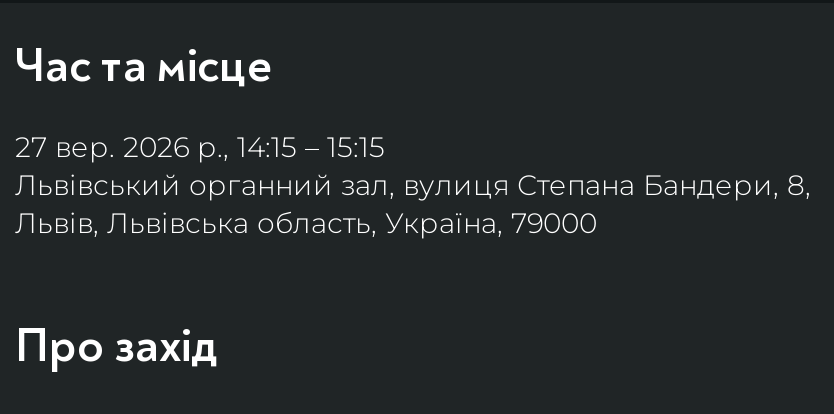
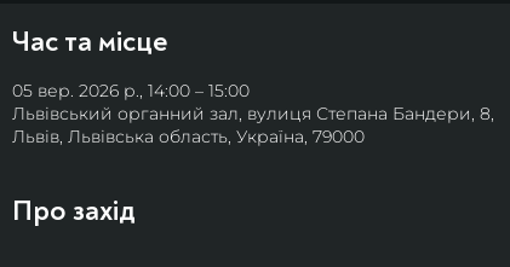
[15,129,385,165] 27 вер. 2026 р., 14:15 – 15:15 -> [12,80,250,101] 05 вер. 2026 р., 14:00 – 15:00

